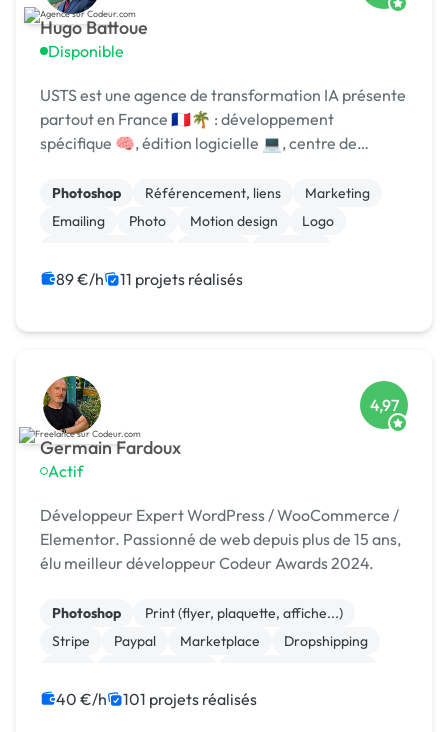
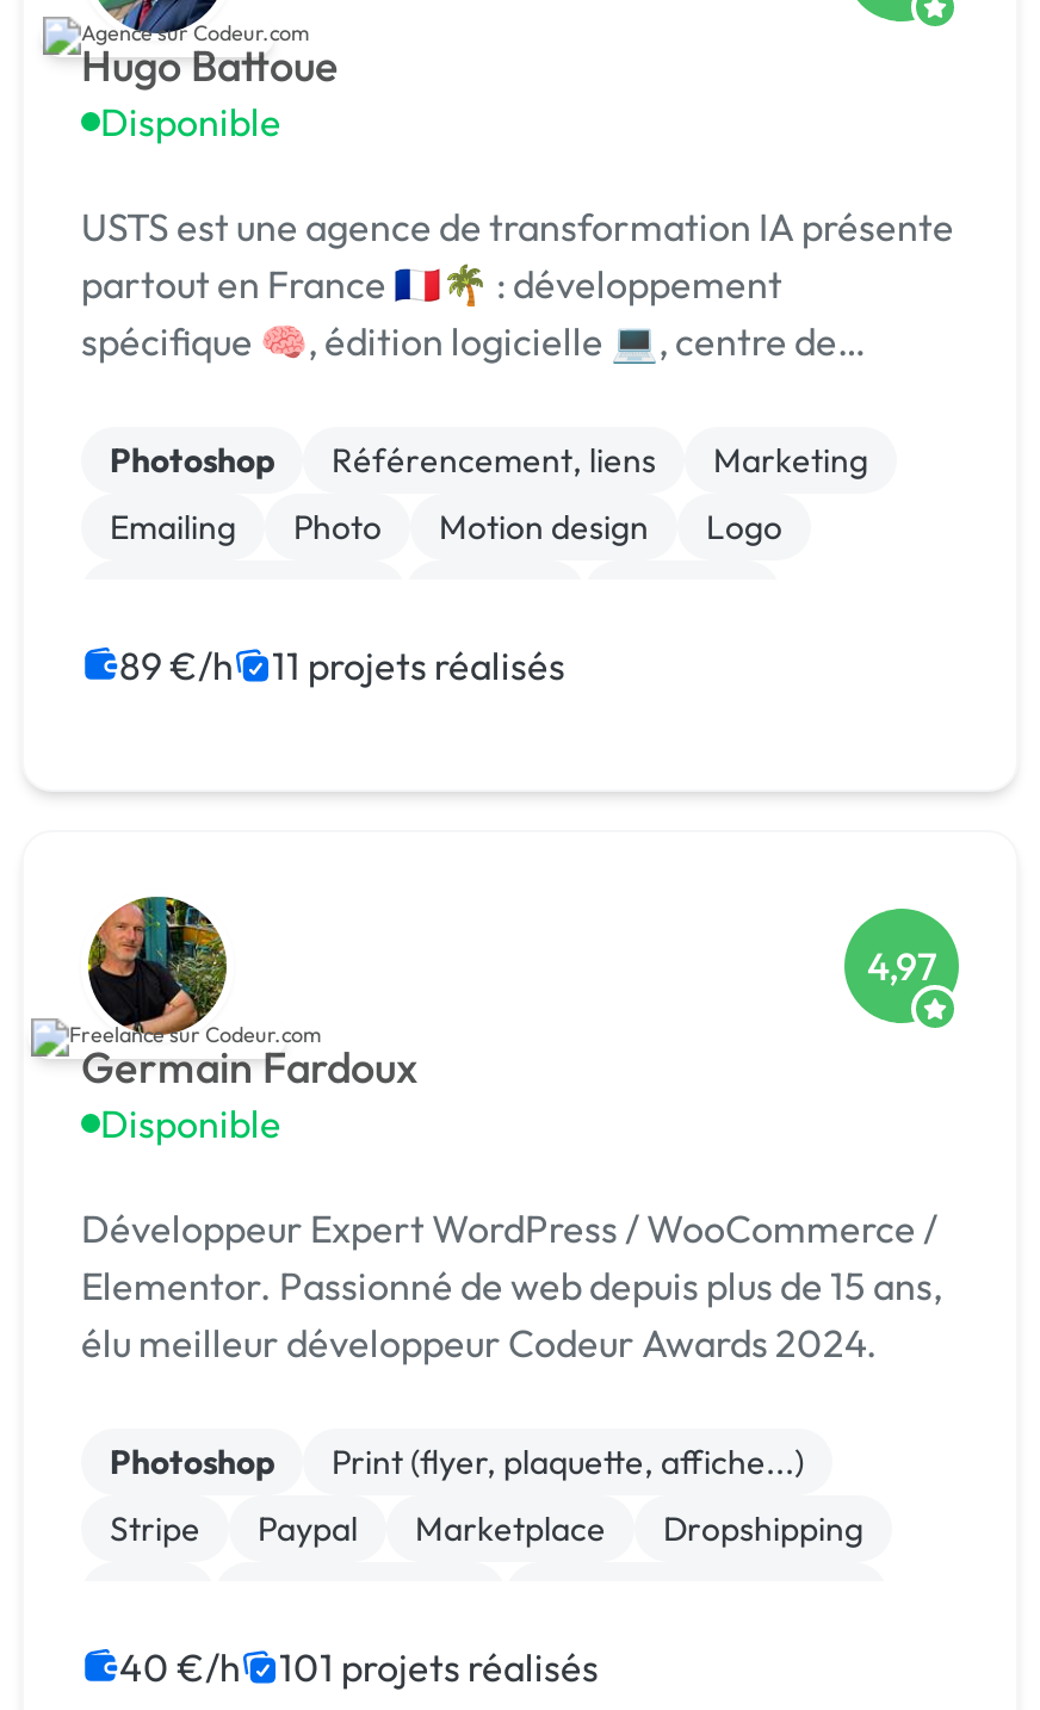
[48,461,83,481] Actif -> [100,1100,281,1148] Disponible

